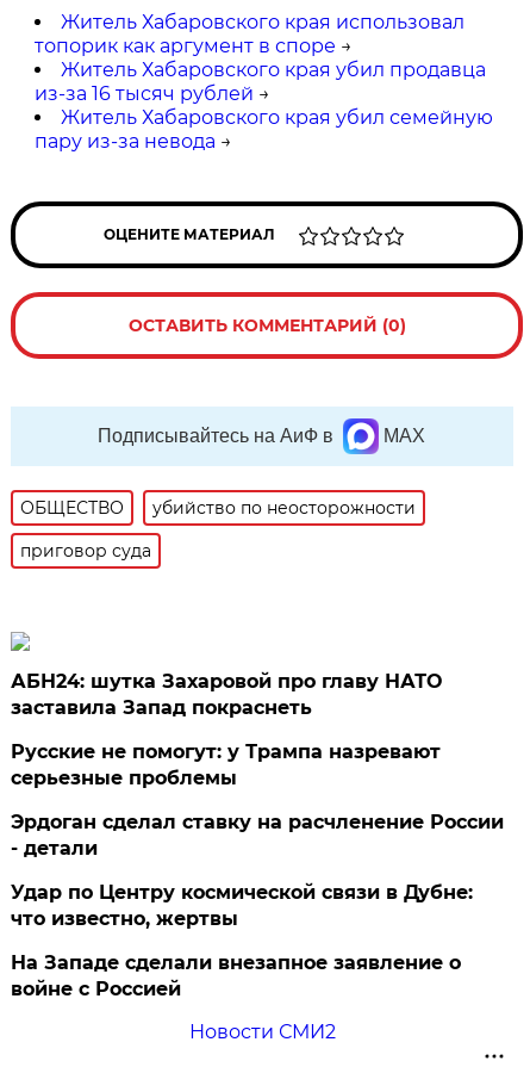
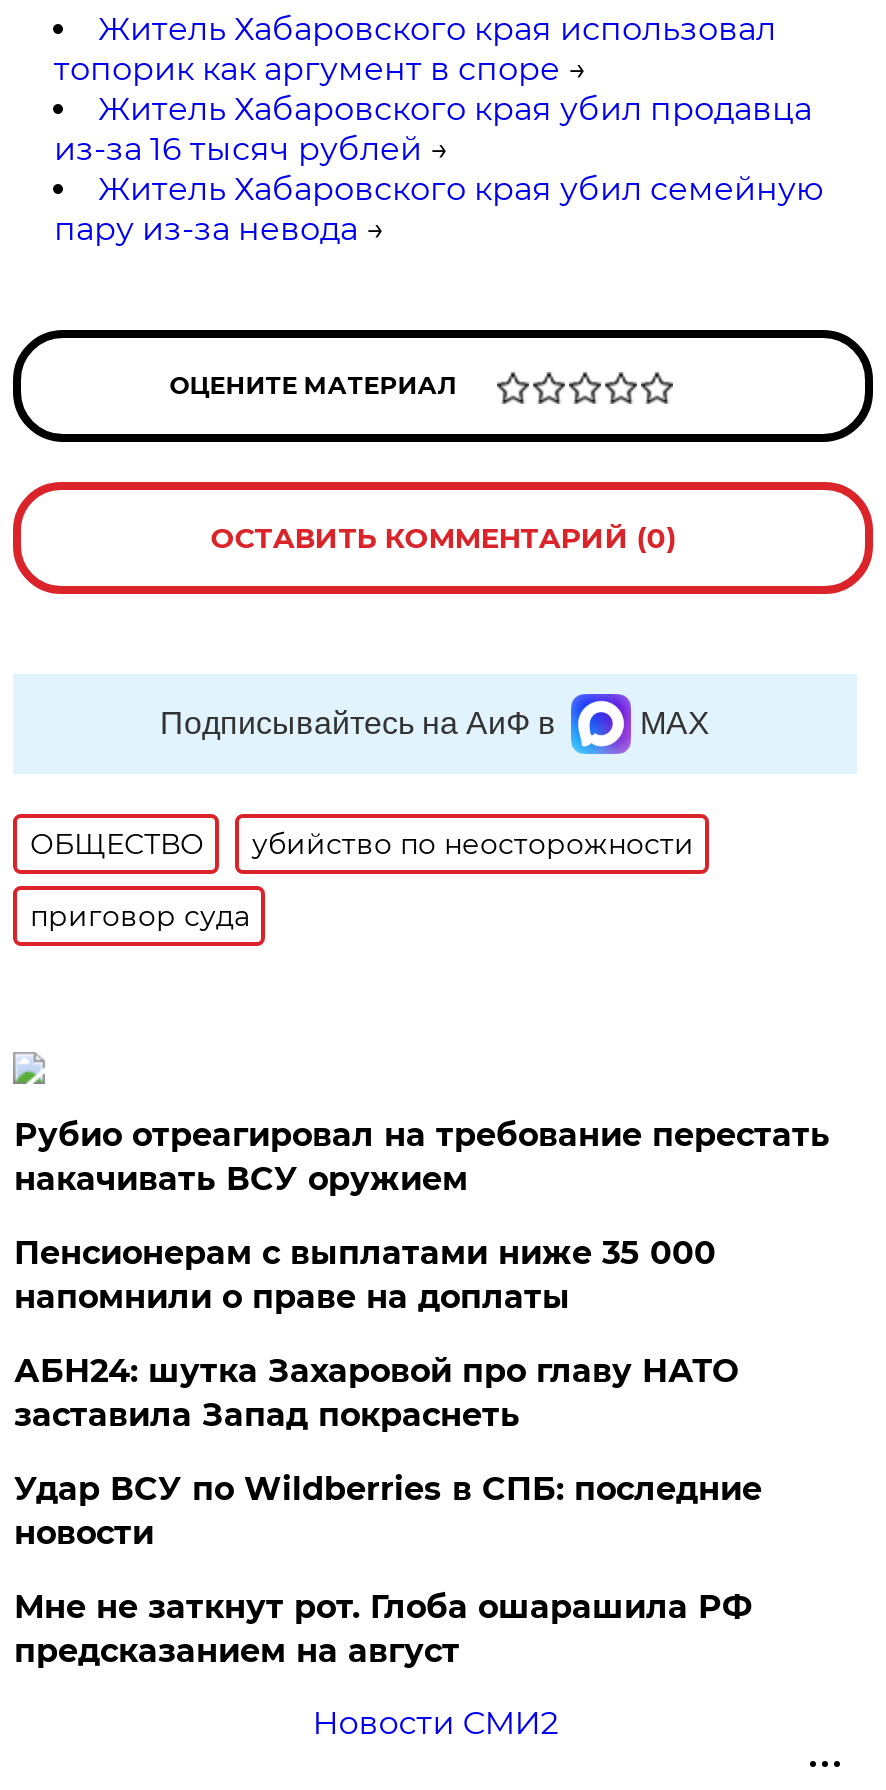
none -> [14,1116,830,1316] Рубио отреагировал на требование перестать | накачивать ВСУ оружием | Пенсионерам с выплатами ниже 35 000 | напомнили о праве на доплаты
moved [11,670,442,719] -> [14,1352,738,1434]: АБН24: шутка Захаровой про главу НАТО | заставила Запад покраснеть
[11,740,504,1000] Русские не помогут: у Трампа назревают | серьезные проблемы | Эрдоган сделал ставку на расчленение России | - детали | Удар по Центру космической связи в Дубне: | что известно, жертвы | На Западе сделали внезапное заявление о | войне с Россией -> [14,1470,762,1670] Удар ВСУ по Wildberries в СПБ: последние | новости | Мне не заткнут рот. Глоба ошарашила РФ | предсказанием на август

